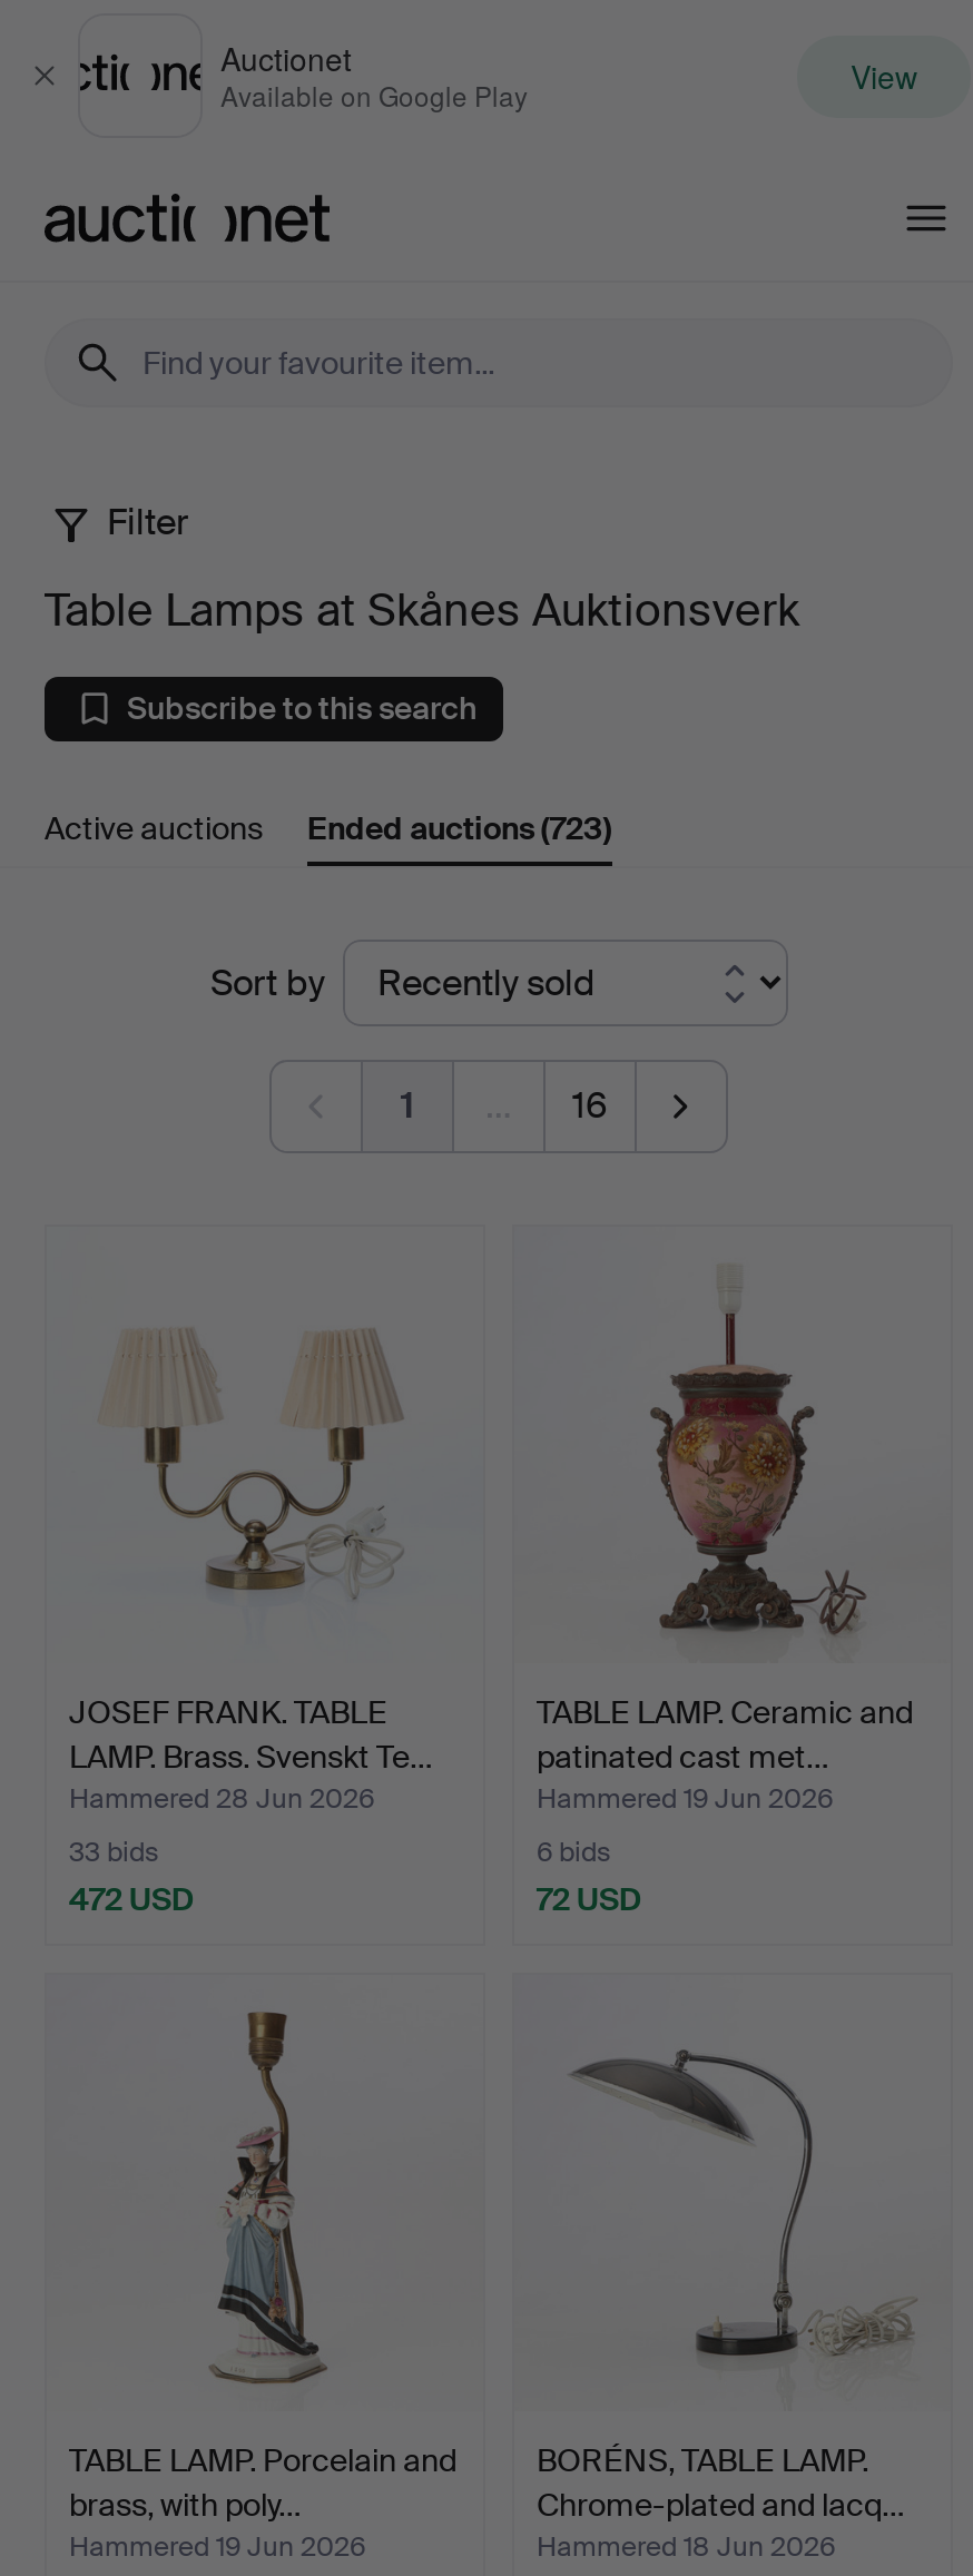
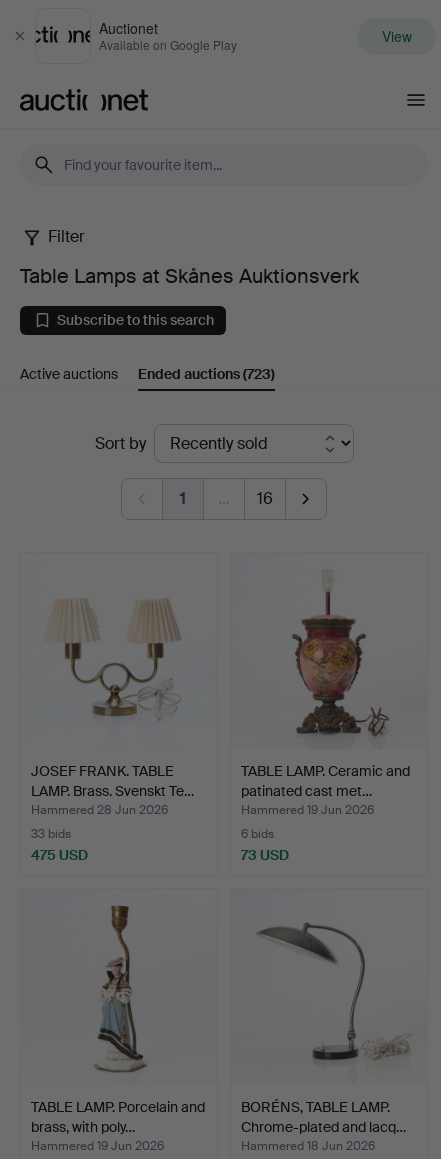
[69,1878,194,1919] 472 USD -> [31,846,88,864] 475 USD
[537,1878,641,1919] 72 USD -> [241,846,289,864] 73 USD

